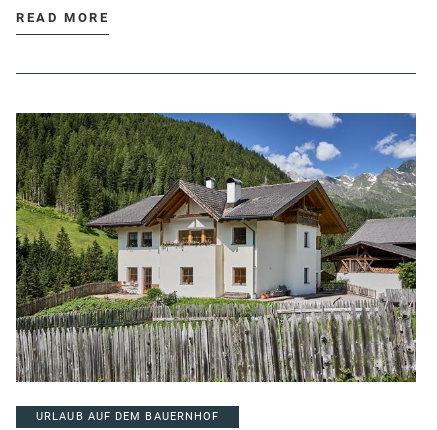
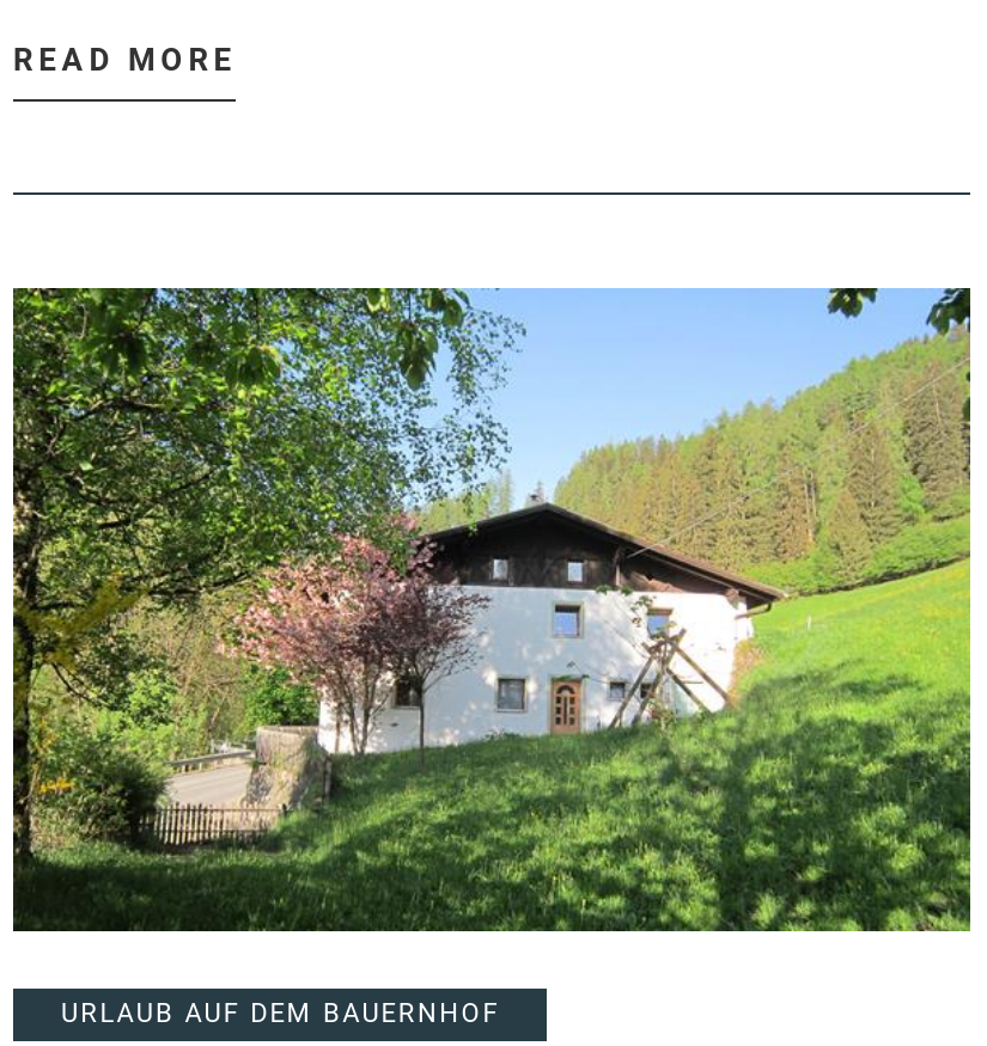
[15,112,417,383] [image] -> [11,286,973,934] [image]

